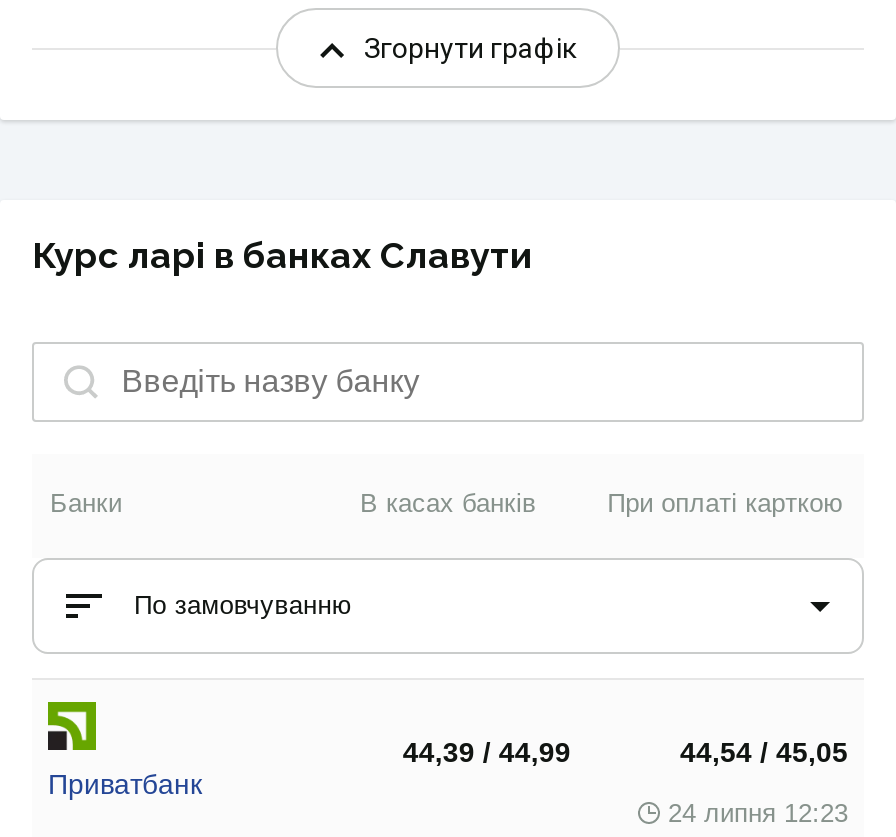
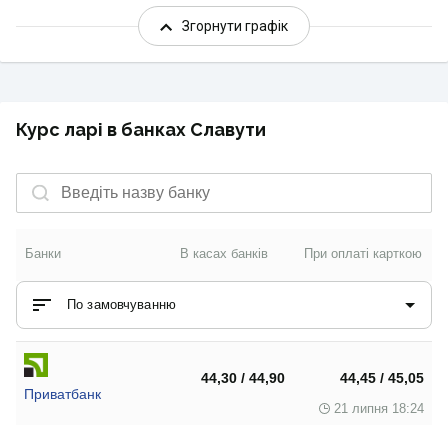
[403,736,571,768] 44,39 / 44,99 -> [201,370,285,386] 44,30 / 44,90
[680,736,848,768] 44,54 / 45,05 -> [340,370,424,386] 44,45 / 45,05
[668,798,848,828] 24 липня 12:23 -> [334,401,424,416] 21 липня 18:24

